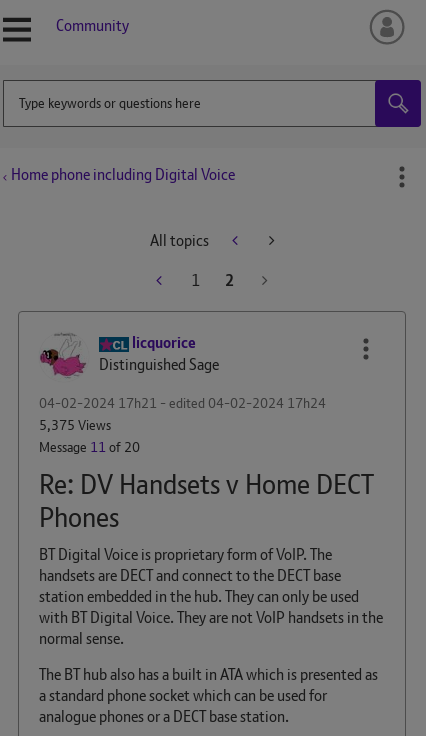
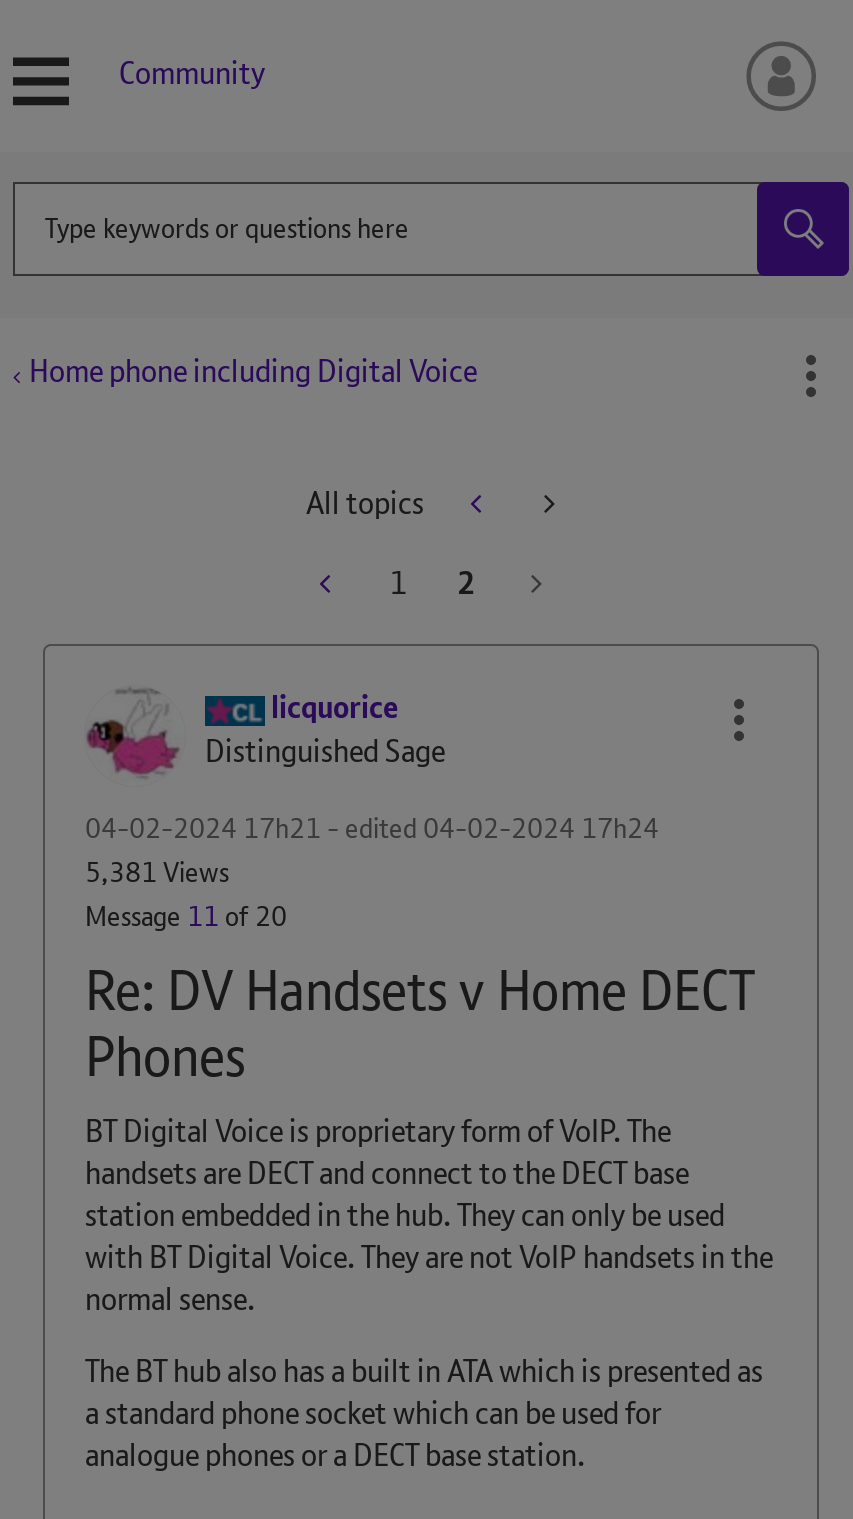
[39,416,111,434] 5,375 Views -> [85,854,229,890] 5,381 Views

